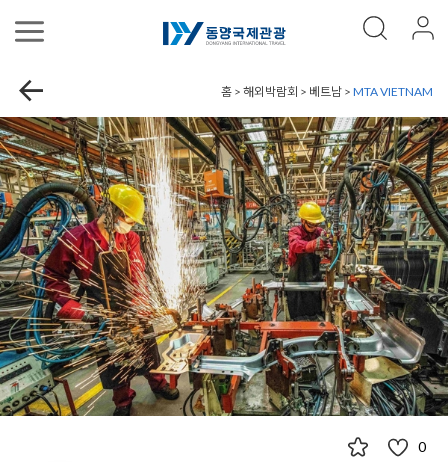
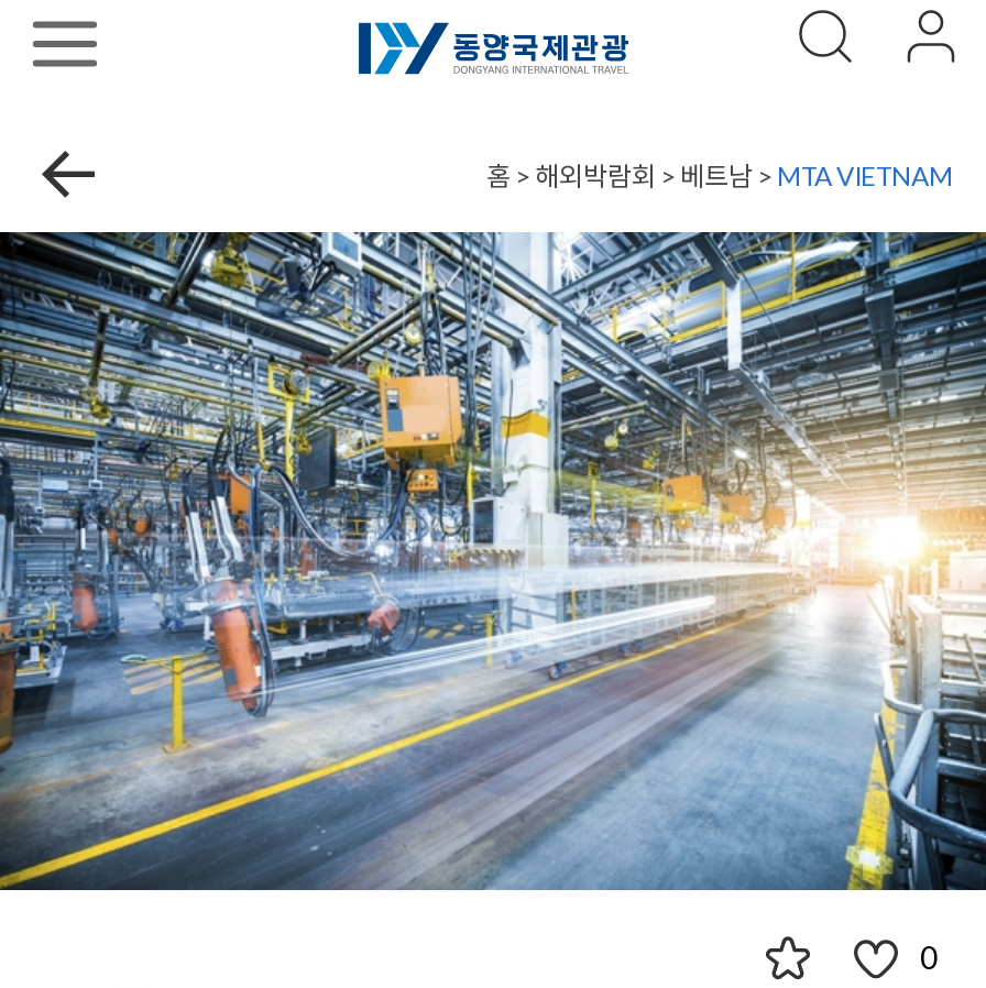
[3,116,445,417] [image] -> [7,230,979,892] [image]

